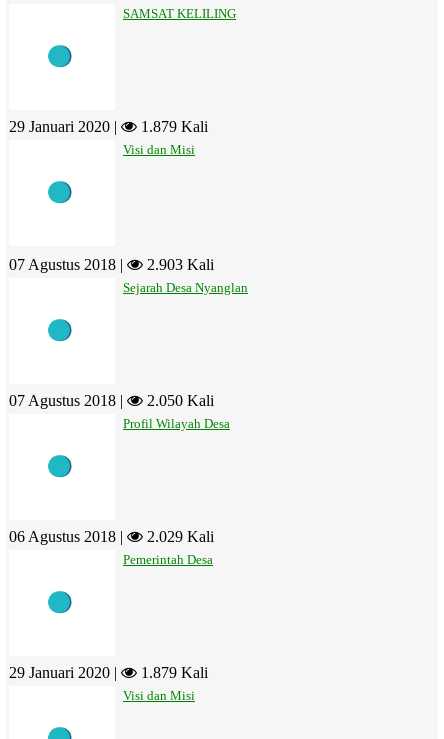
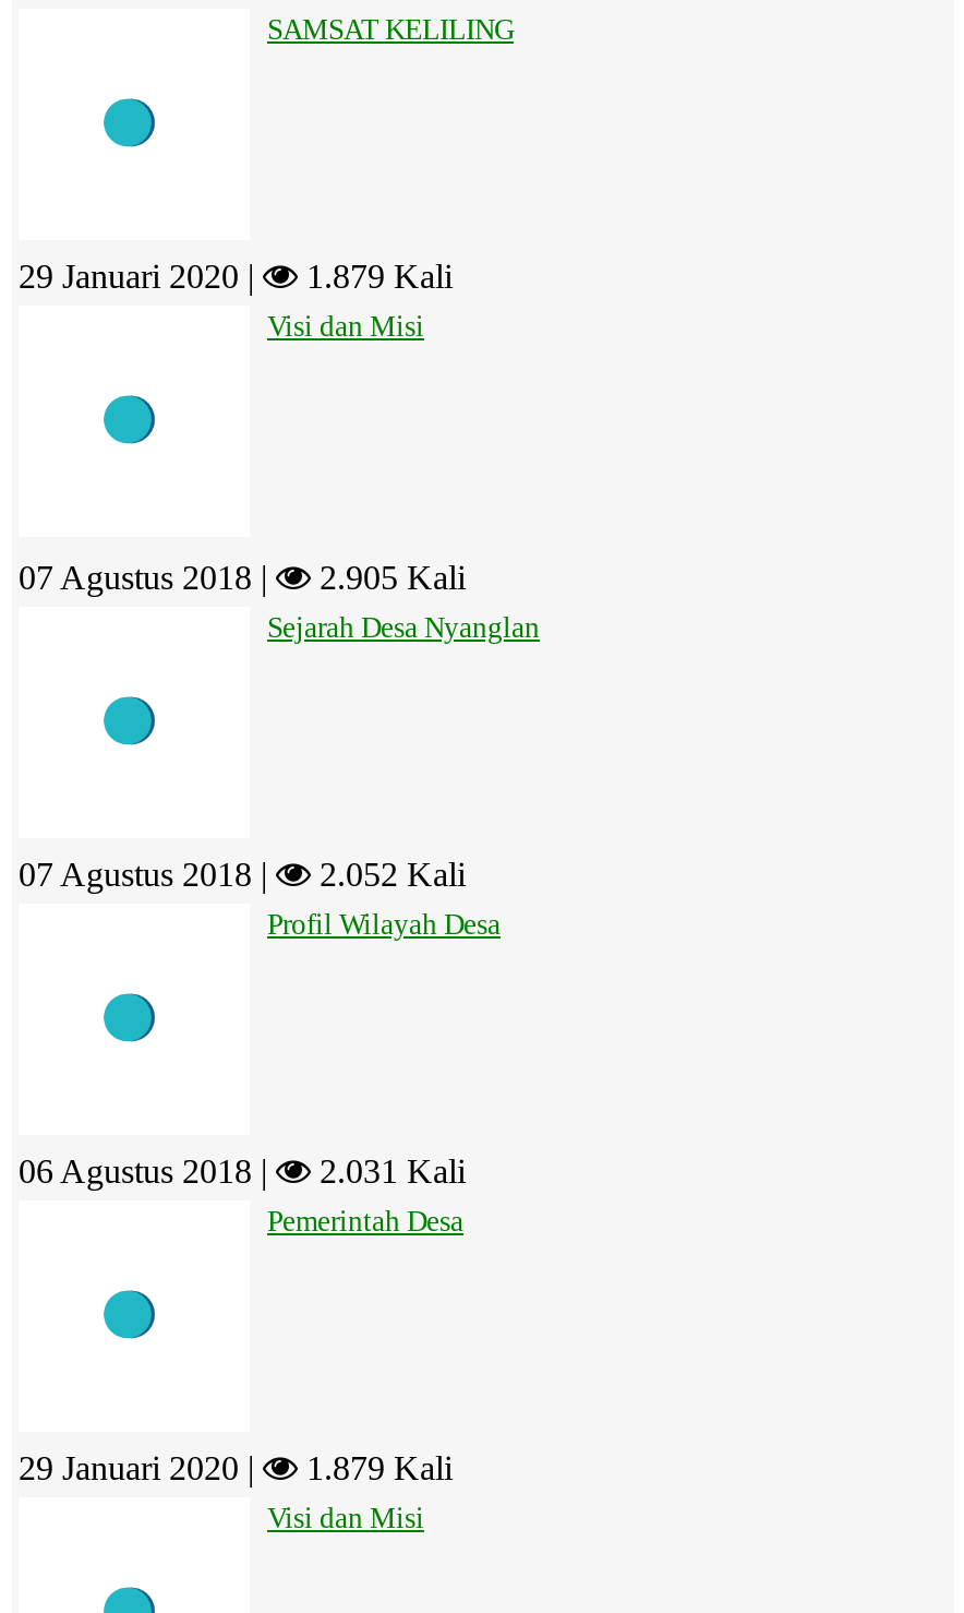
[143,256,214,273] 2.903 Kali -> [311,559,466,596] 2.905 Kali
[143,392,214,409] 2.050 Kali -> [311,856,466,893] 2.052 Kali
[143,528,214,545] 2.029 Kali -> [311,1152,466,1190] 2.031 Kali

